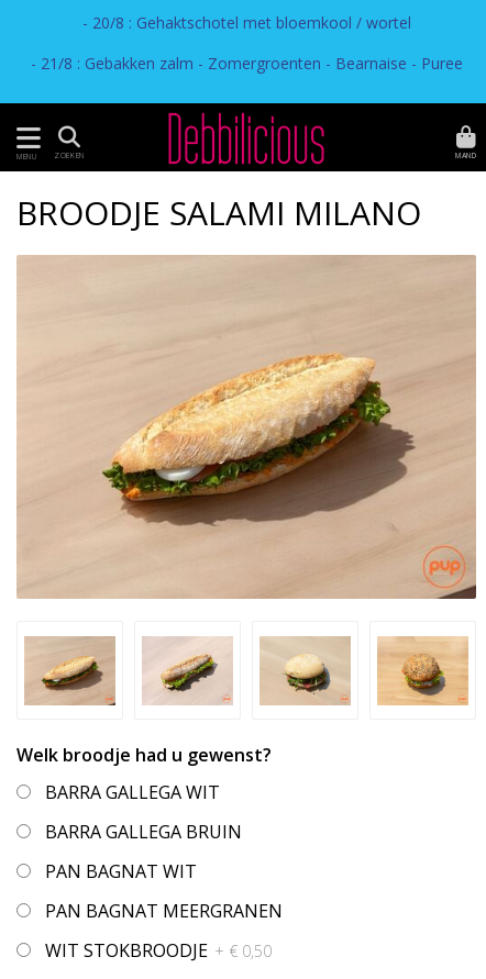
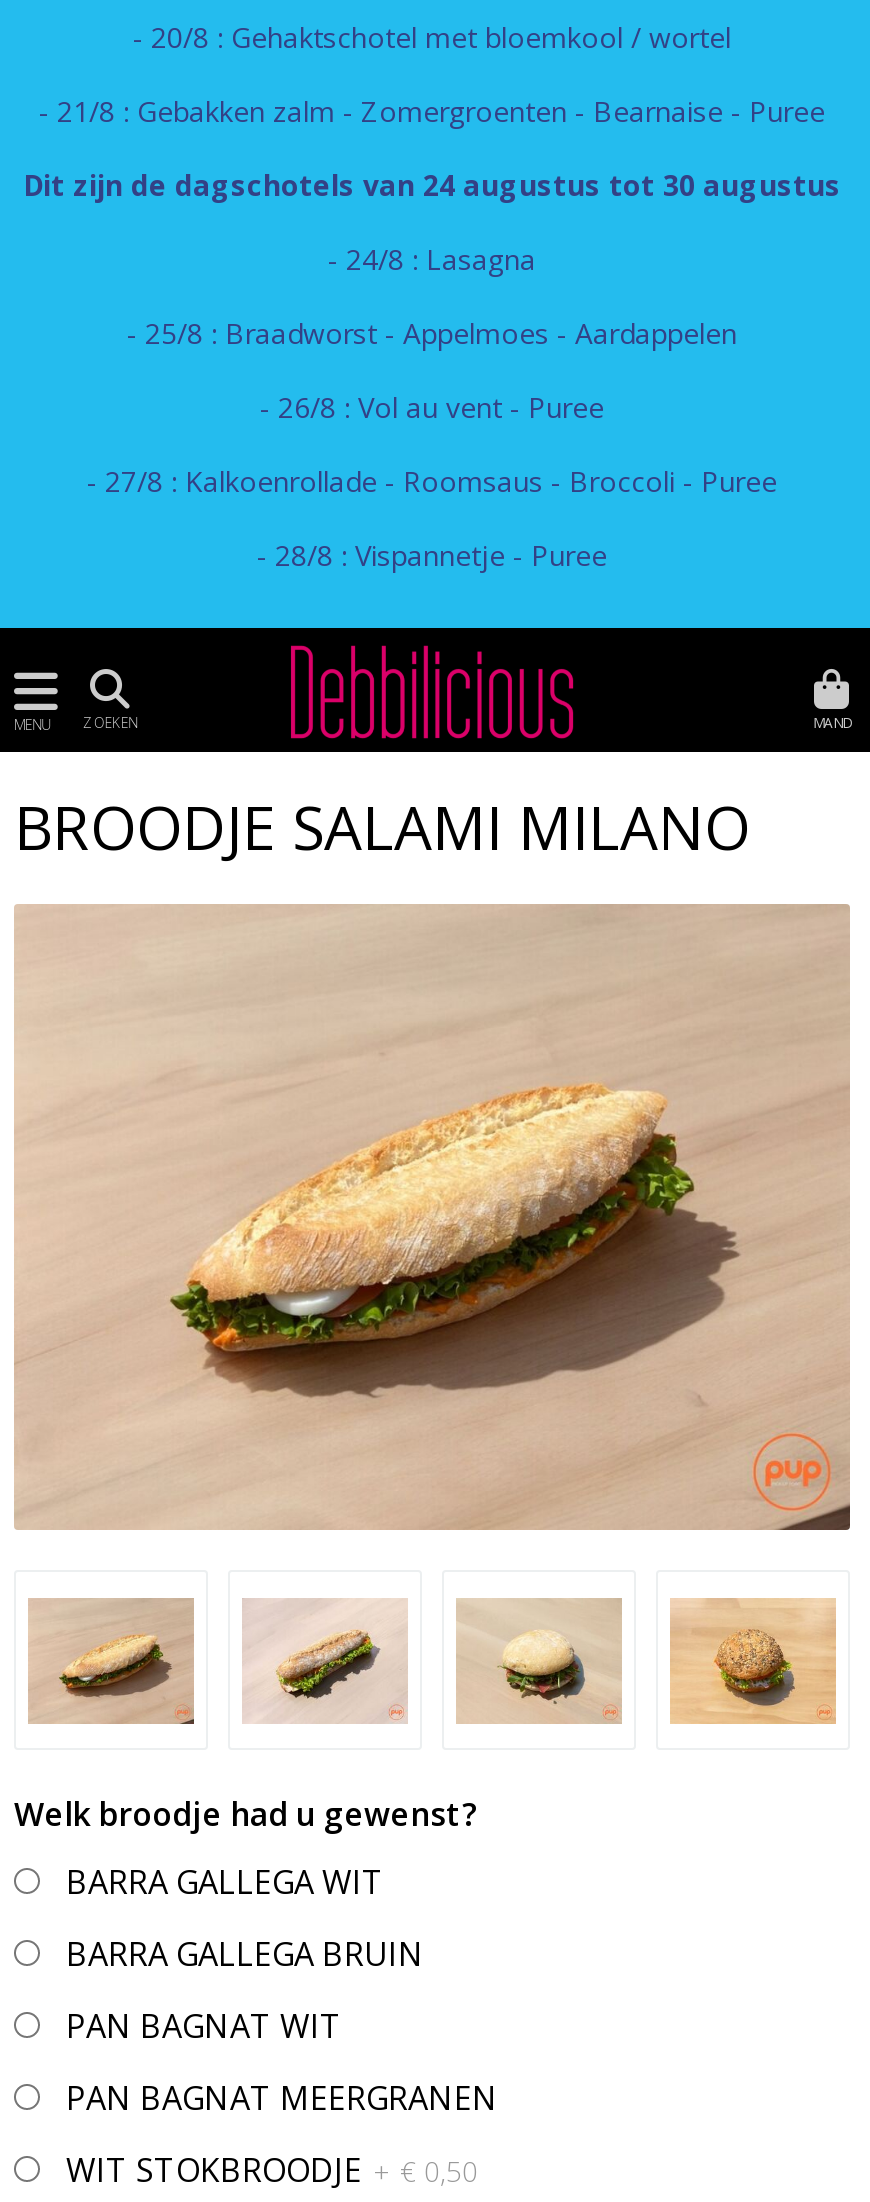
none -> [23,166,841,574] Dit zijn de dagschotels van 24 augustus tot 30 augustus | - 24/8 : Lasagna | - 25/8 : Braadworst - Appelmoes - Aardappelen | - 26/8 : Vol au vent - Puree | - 27/8 : Kalkoenrollade - Roomsaus - Broccoli - Puree | - 28/8 : Vispannetje - Puree

